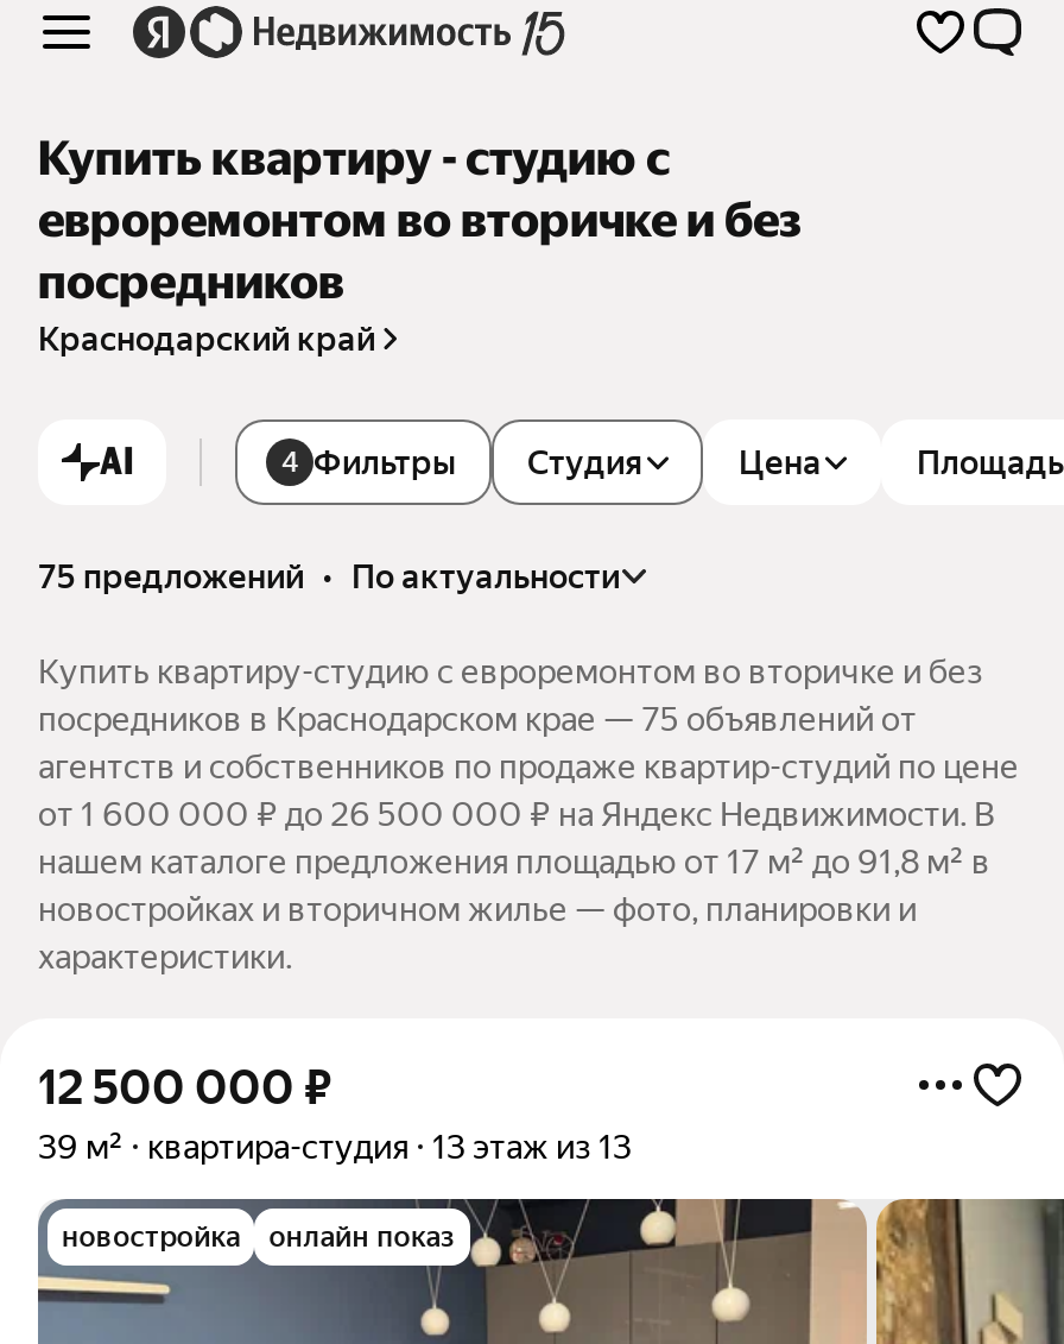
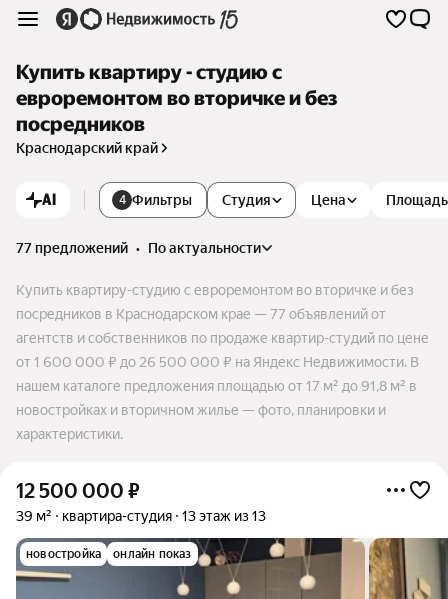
[38,558,620,596] 75 предложений • по актуальности -> [16,240,261,256] 77 предложений • по актуальности
[38,700,917,738] посредников в Краснодарском крае — 75 объявлений от -> [16,306,386,322] посредников в Краснодарском крае — 77 объявлений от

